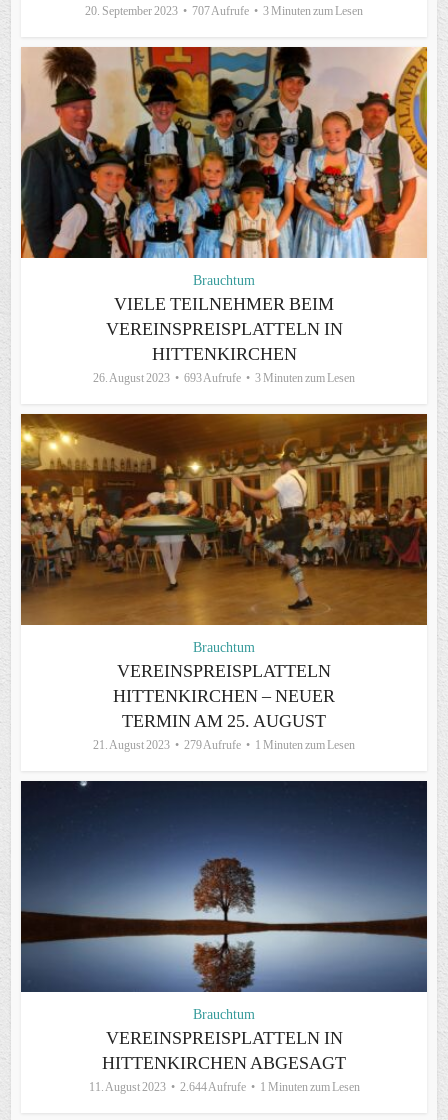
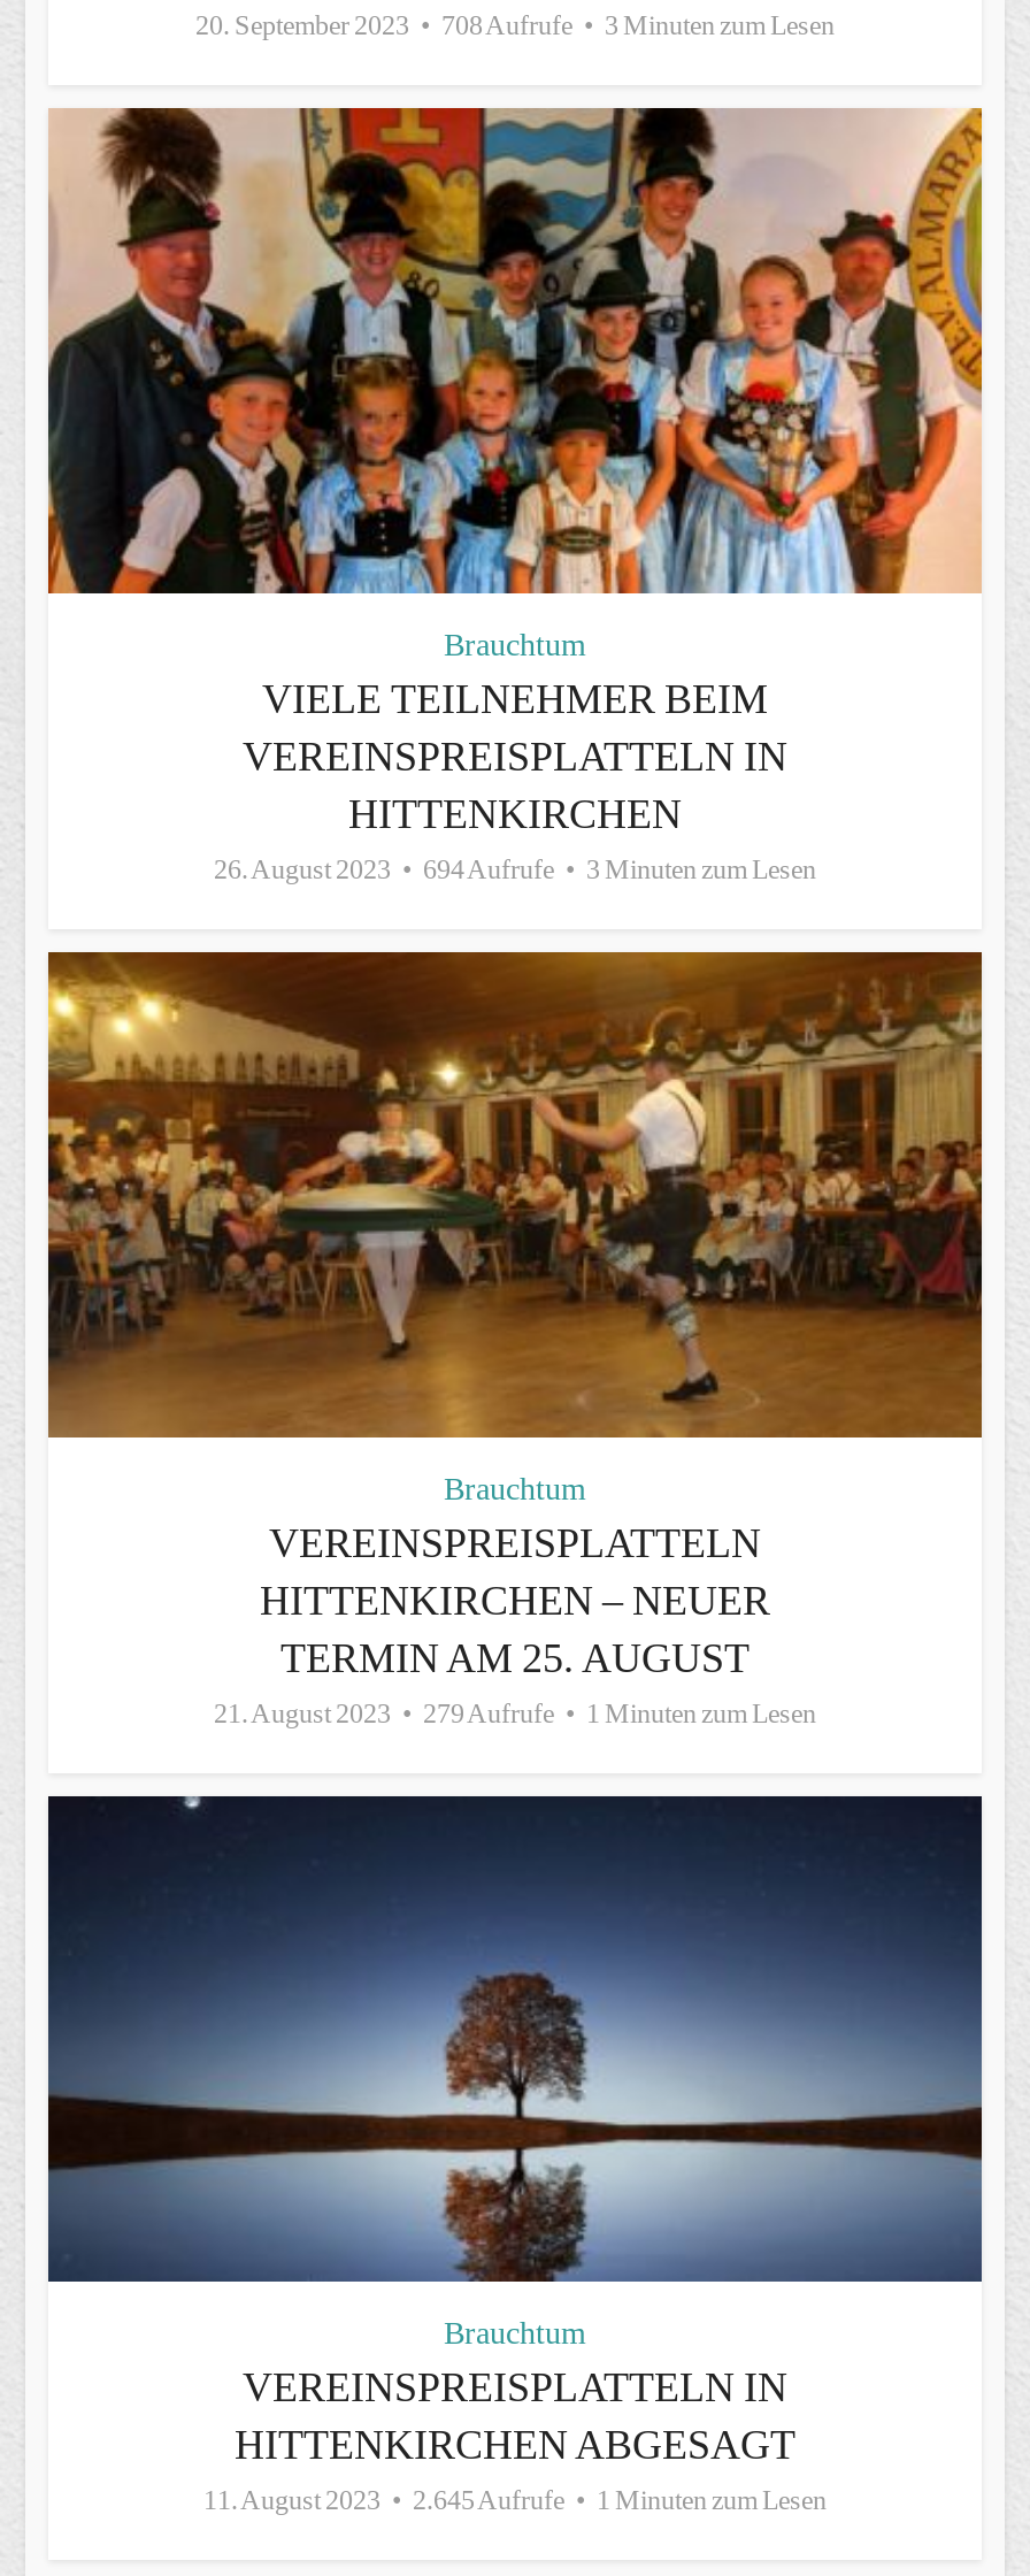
[85,4,363,18] 20. September 2023 707 Aufrufe 3 Minuten zum Lesen -> [195,10,835,42] 20. September 2023 708 Aufrufe 3 Minuten zum Lesen
[93,371,355,385] 26. August 2023 693 Aufrufe 3 Minuten zum Lesen -> [214,854,816,886] 26. August 2023 694 Aufrufe 3 Minuten zum Lesen
[88,1080,359,1094] 11. August 2023 2.644 Aufrufe 1 Minuten zum Lesen -> [203,2484,827,2516] 11. August 2023 2.645 Aufrufe 1 Minuten zum Lesen

